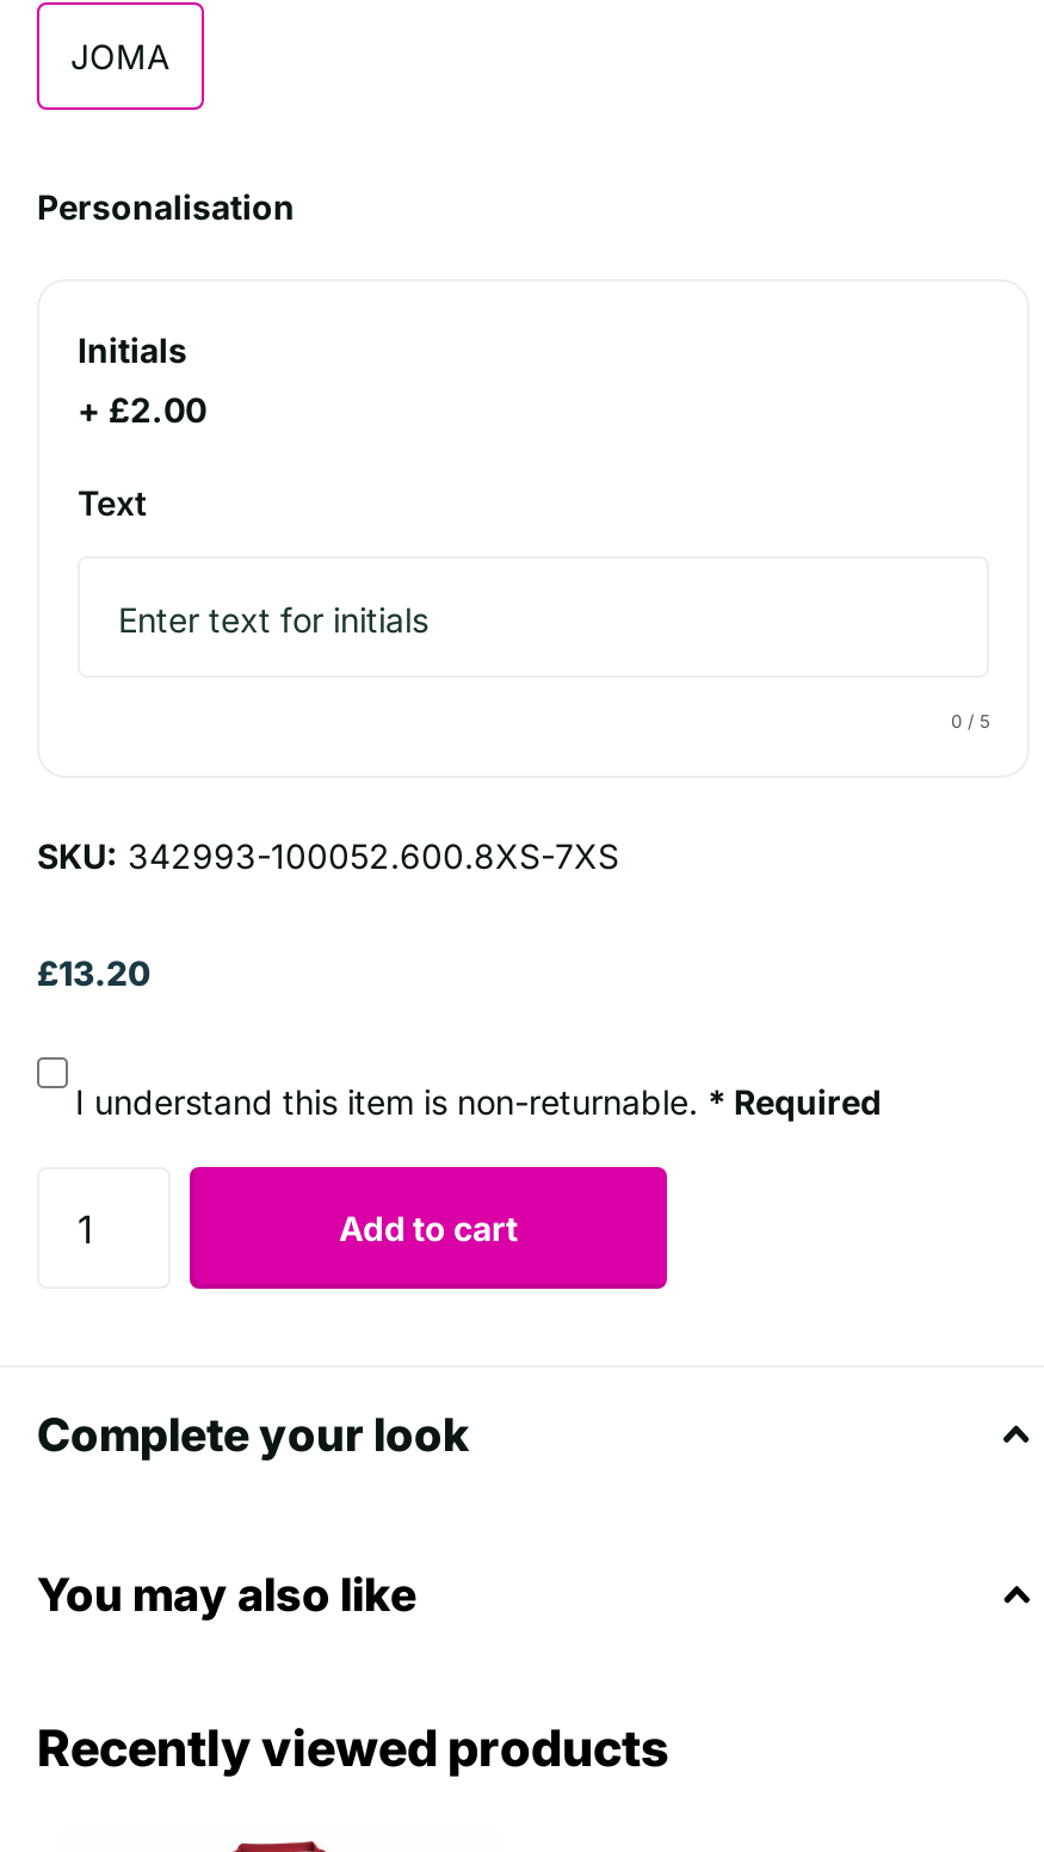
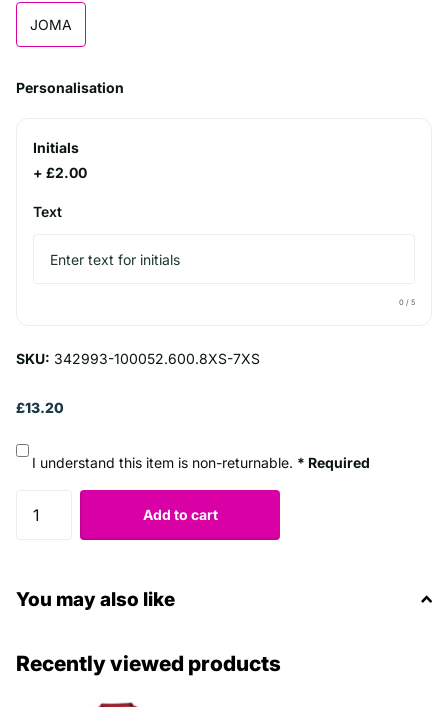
[37,1408,469,1463] Complete your look -> none

